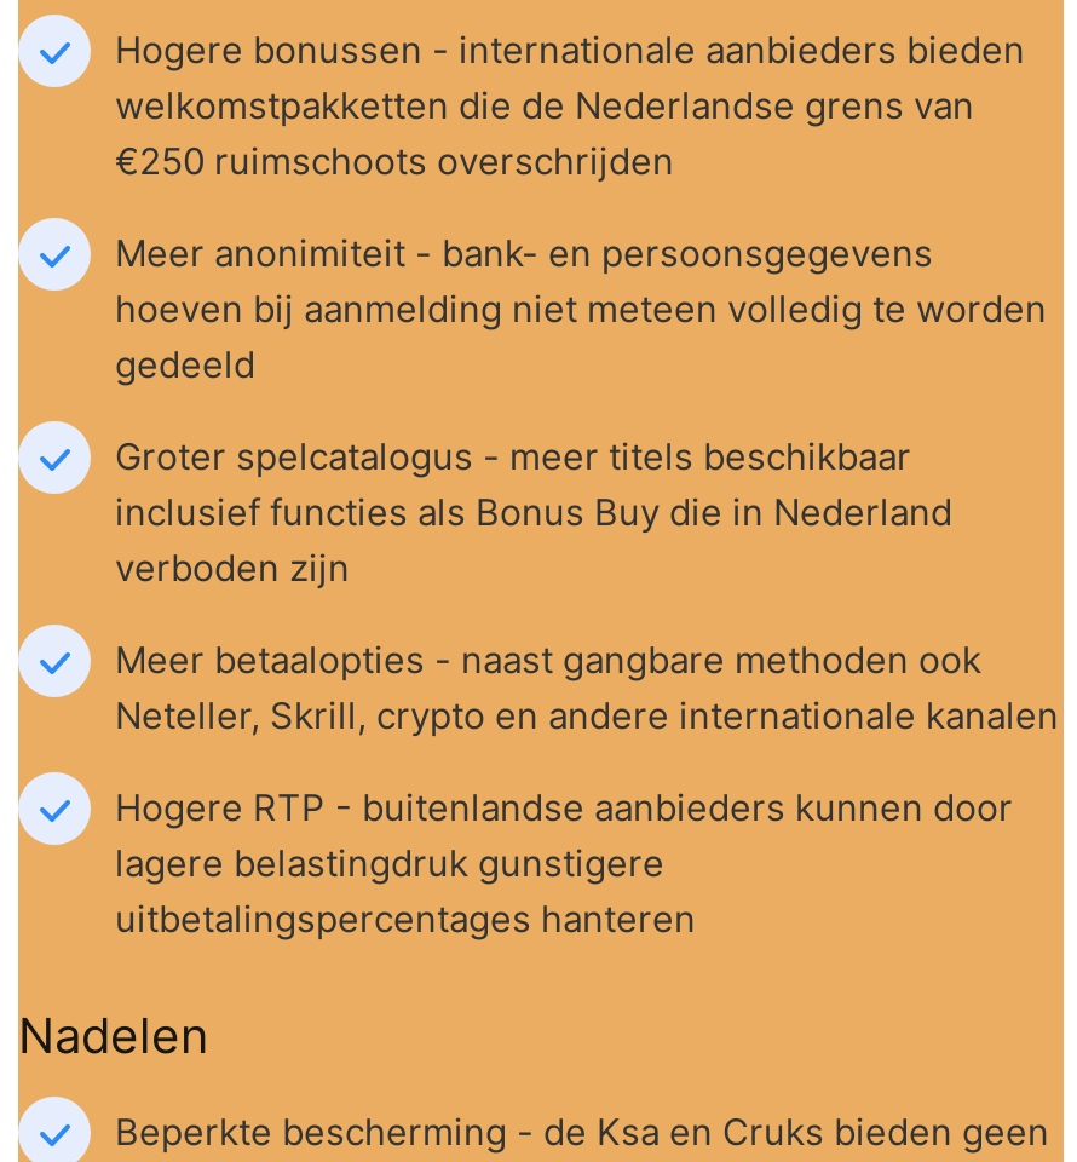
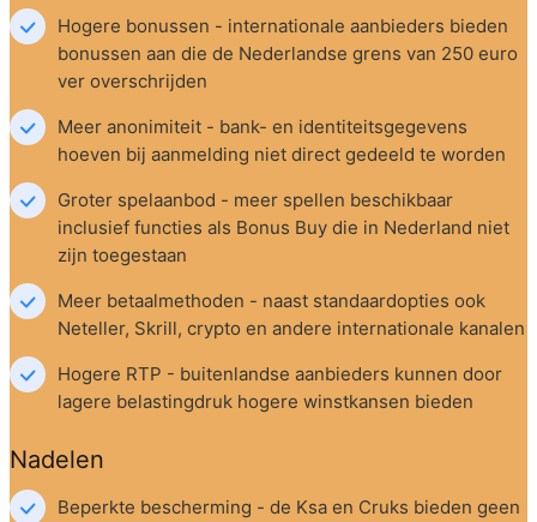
[115,82,974,184] welkomstpakketten die de Nederlandse grens van | €250 ruimschoots overschrijden -> [58,42,518,92] bonussen aan die de Nederlandse grens van 250 euro | ver overschrijden
[115,230,1047,387] Meer anonimiteit - bank- en persoonsgegevens | hoeven bij aanmelding niet meteen volledig te worden | gedeeld -> [58,115,506,166] Meer anonimiteit - bank- en identiteitsgegevens | hoeven bij aanmelding niet direct gedeeld te worden
[115,433,952,591] Groter spelcatalogus - meer titels beschikbaar | inclusief functies als Bonus Buy die in Nederland | verboden zijn -> [58,188,509,266] Groter spelaanbod - meer spellen beschikbaar | inclusief functies als Bonus Buy die in Nederland niet | zijn toegestaan
[115,637,981,683] Meer betaalopties - naast gangbare methoden ook -> [58,289,485,312] Meer betaalmethoden - naast standaardopties ook
[115,840,696,942] lagere belastingdruk gunstigere | uitbetalingspercentages hanteren -> [58,390,473,413] lagere belastingdruk hogere winstkansen bieden

